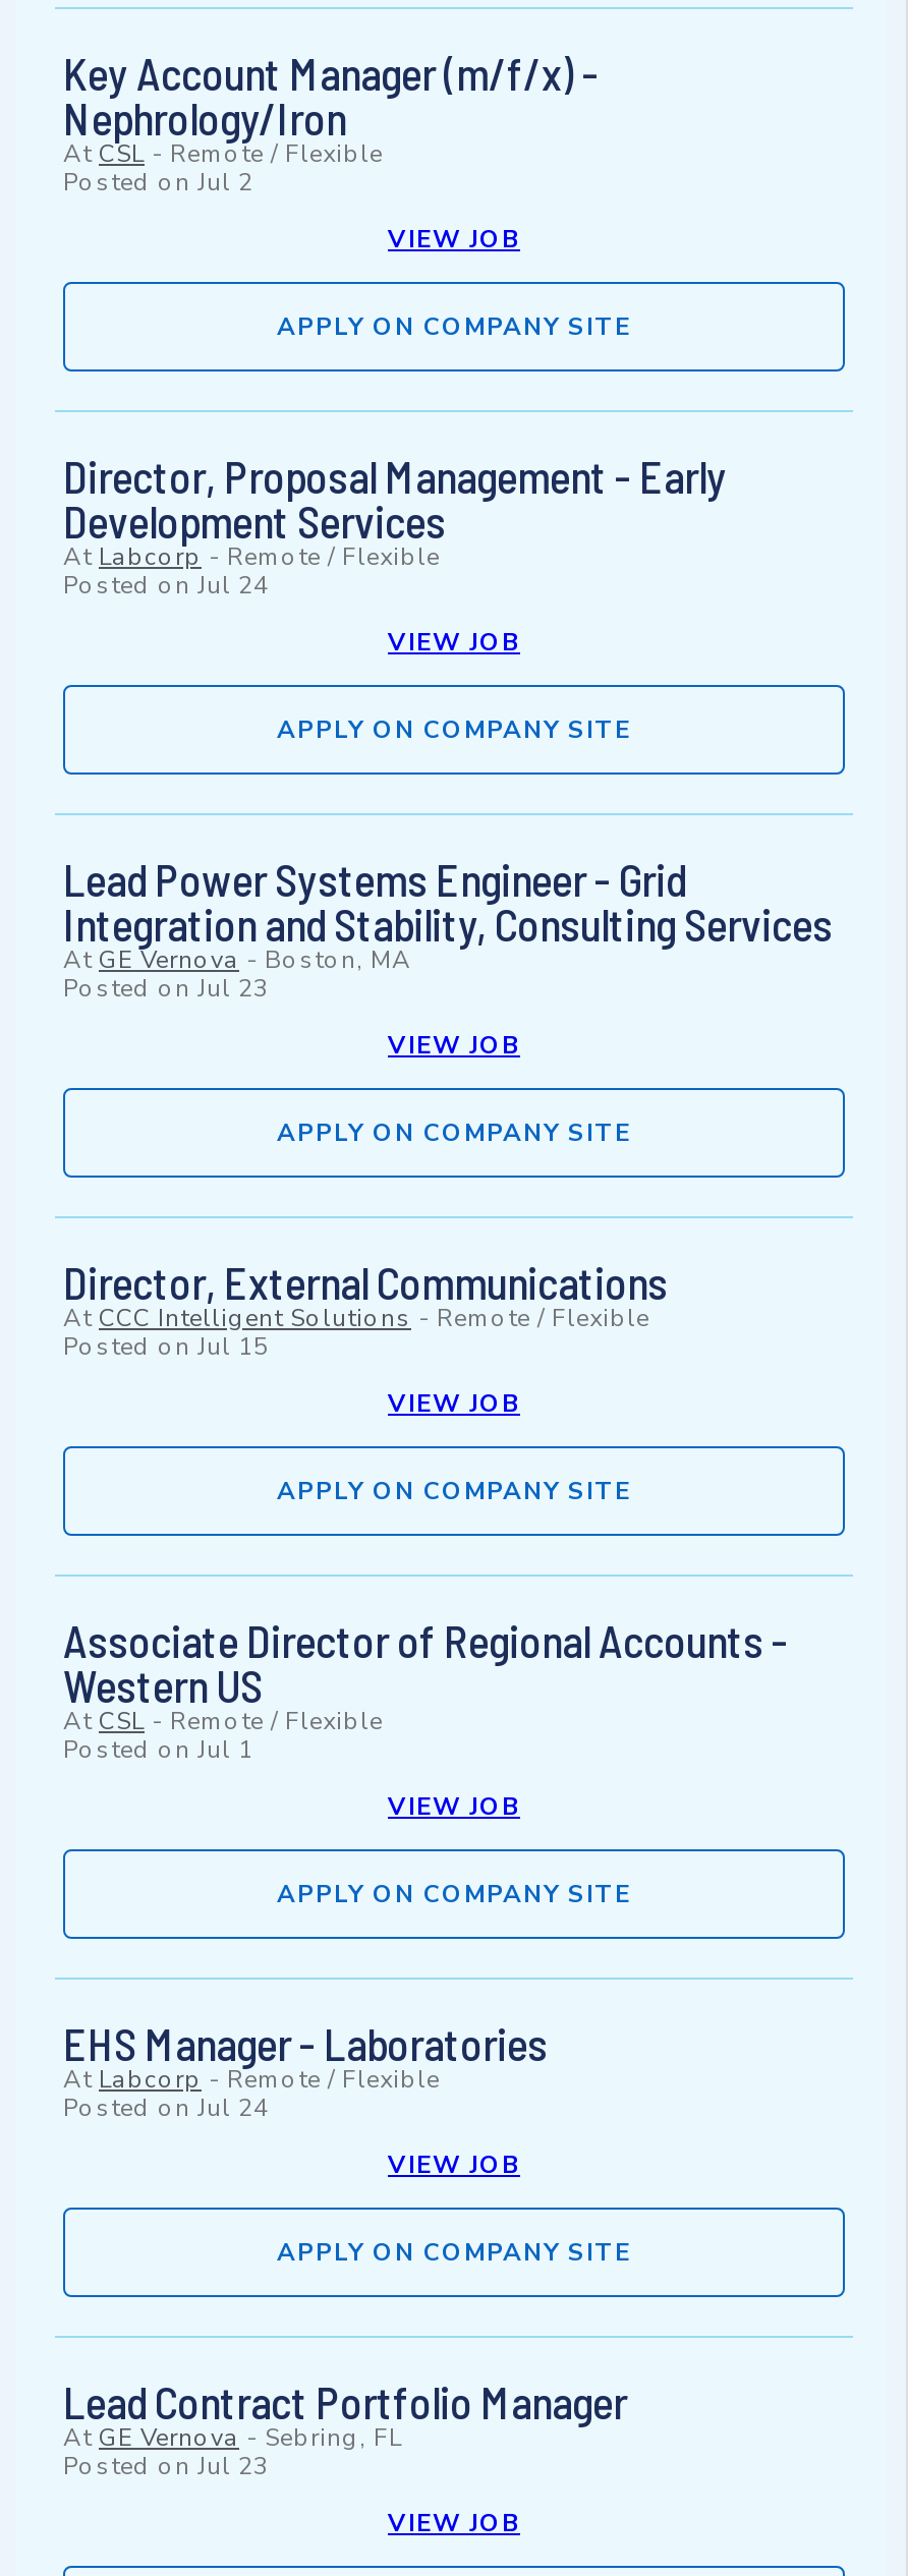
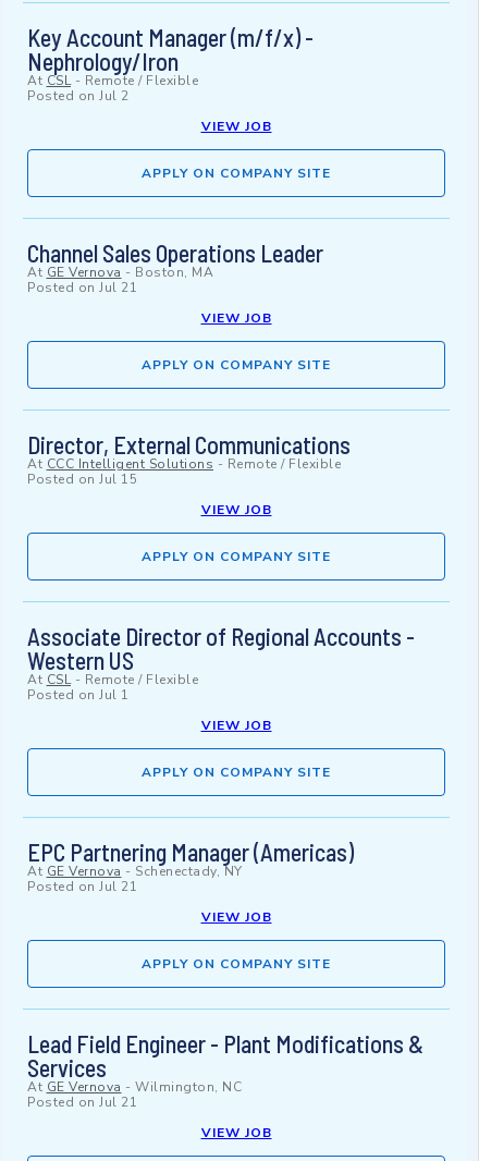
[63,450,833,950] Director, Proposal Management - Early | Development Services | At Labcorp - Remote / Flexible | Posted onJul 24 | VIEW JOB | APPLY ON COMPANY SITE | Lead Power Systems Engineer - Grid | Integration and Stability, Consulting Services -> [27,239,323,267] Channel Sales Operations Leader
moved [63,944,411,977] -> [27,264,213,281]: At GE Vernova - Boston, MA
[63,973,269,1005] Posted onJul 23 -> [27,279,137,297] Posted onJul 21
moved [63,1030,788,1911] -> [27,310,415,781]: VIEW JOB | APPLY ON COMPANY SITE | Director, External Communications | ... | VIEW JOB | APPLY ON COMPANY SITE
[63,2017,548,2125] EHS Manager - Laboratories | At Labcorp - Remote / Flexible | Posted onJul 24 -> [27,838,354,896] EPC Partnering Manager (Americas) | At GE Vernova - Schenectady, NY | Posted onJul 21
moved [277,2149,631,2269] -> [142,909,331,973]: VIEW JOB | APPLY ON COMPANY SITE
[63,2375,627,2483] Lead Contract Portfolio Manager | At GE Vernova - Sebring, FL | Posted onJul 23 -> [27,1030,423,1111] Lead Field Engineer - Plant Modifications & | Services | At GE Vernova - Wilmington, NC | Posted onJul 21

